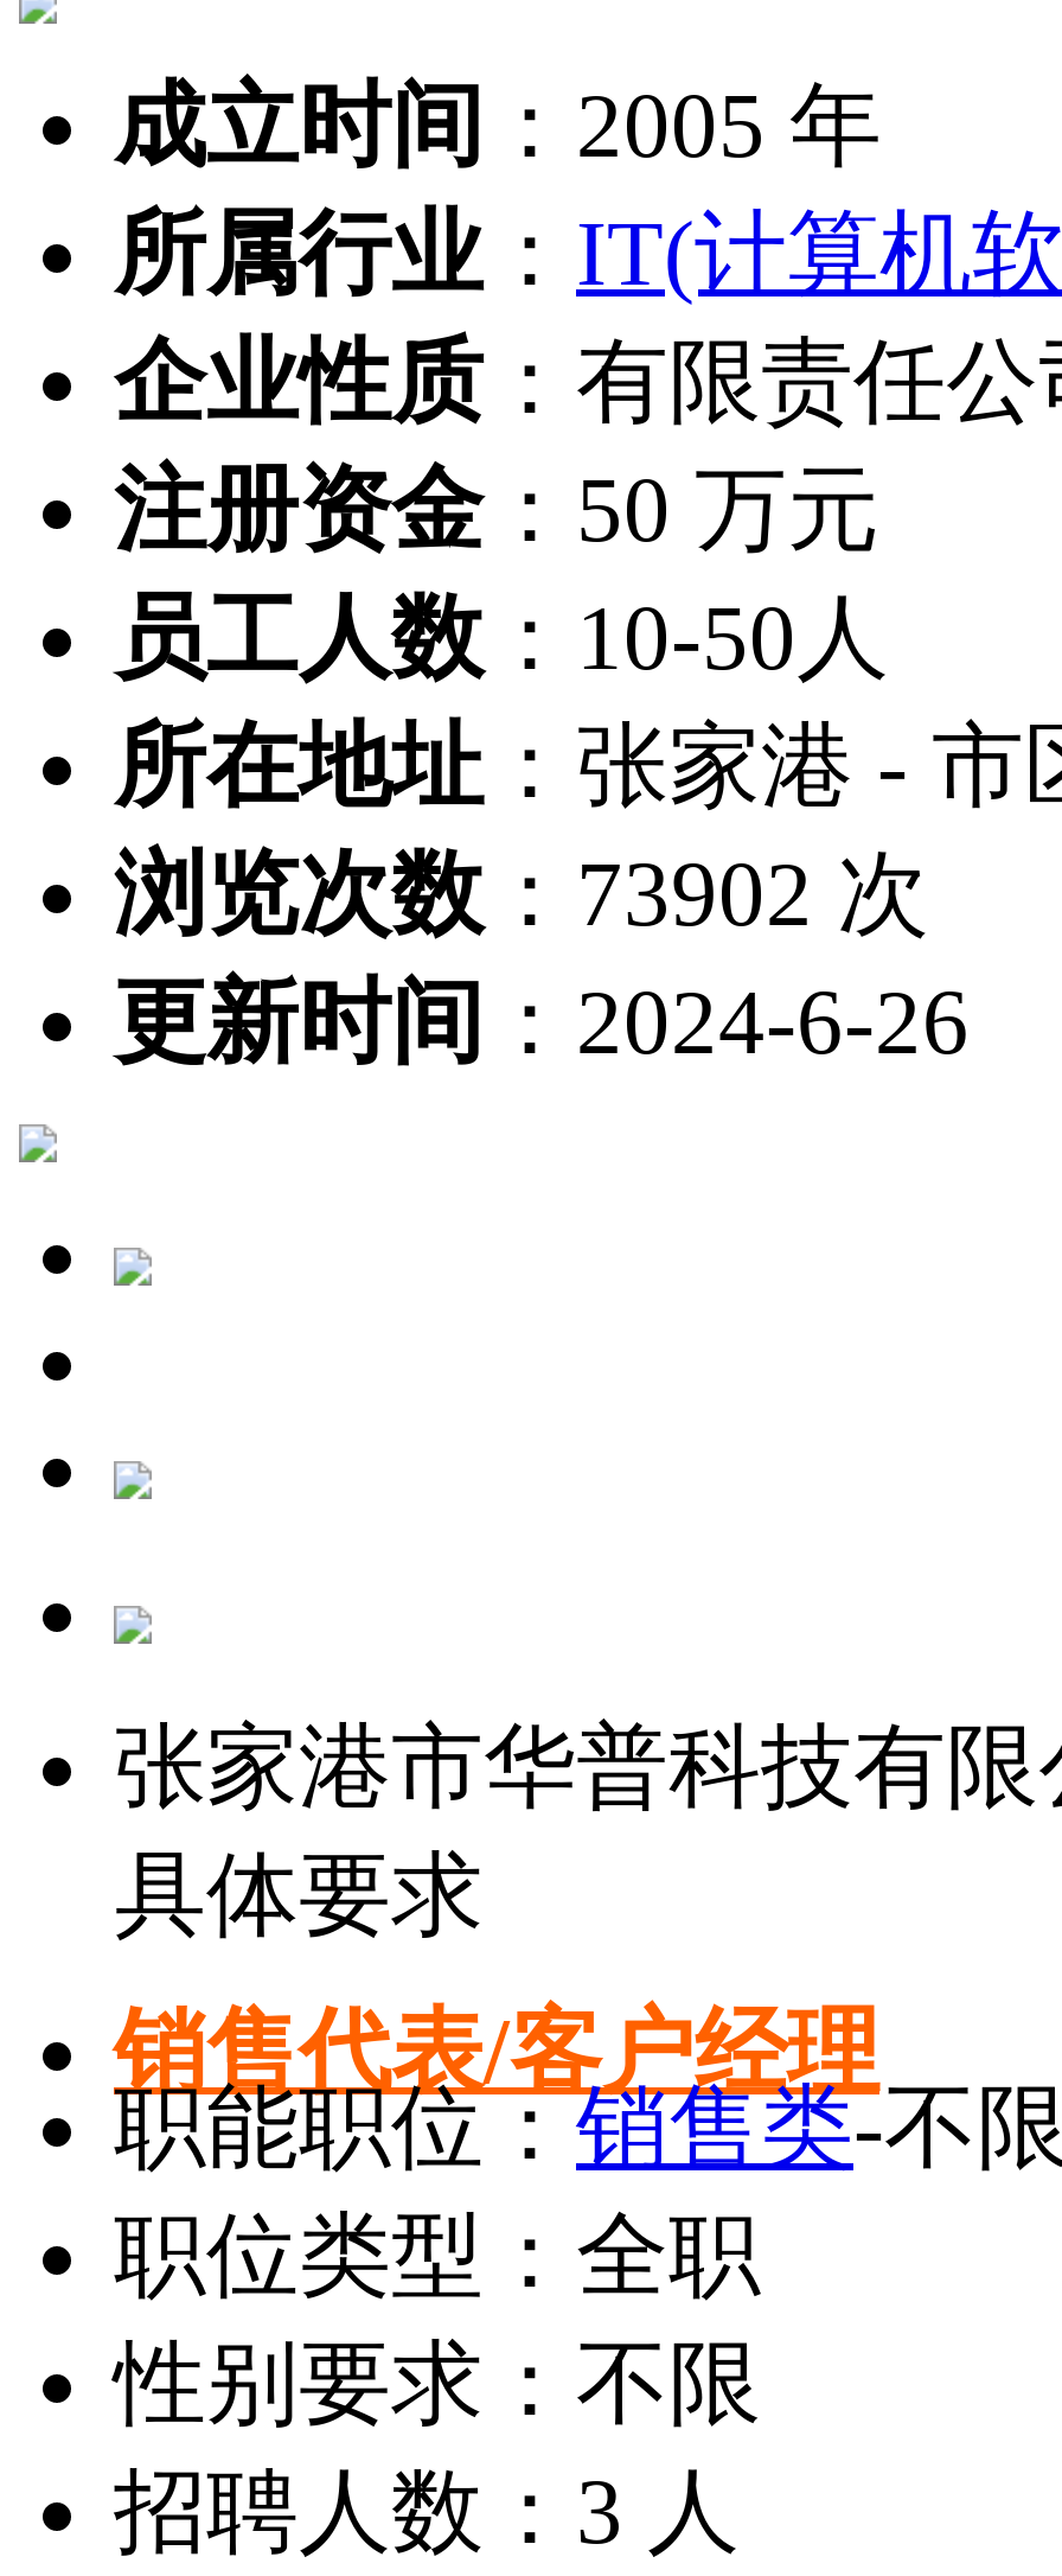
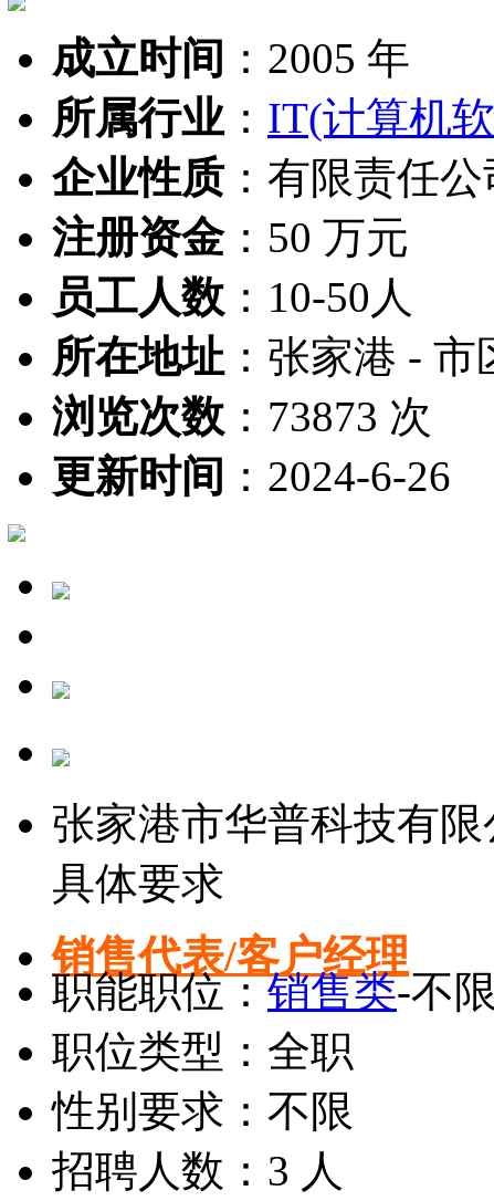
[114,842,929,944] 浏览次数：73902 次 -> [52,393,432,440] 浏览次数：73873 次

